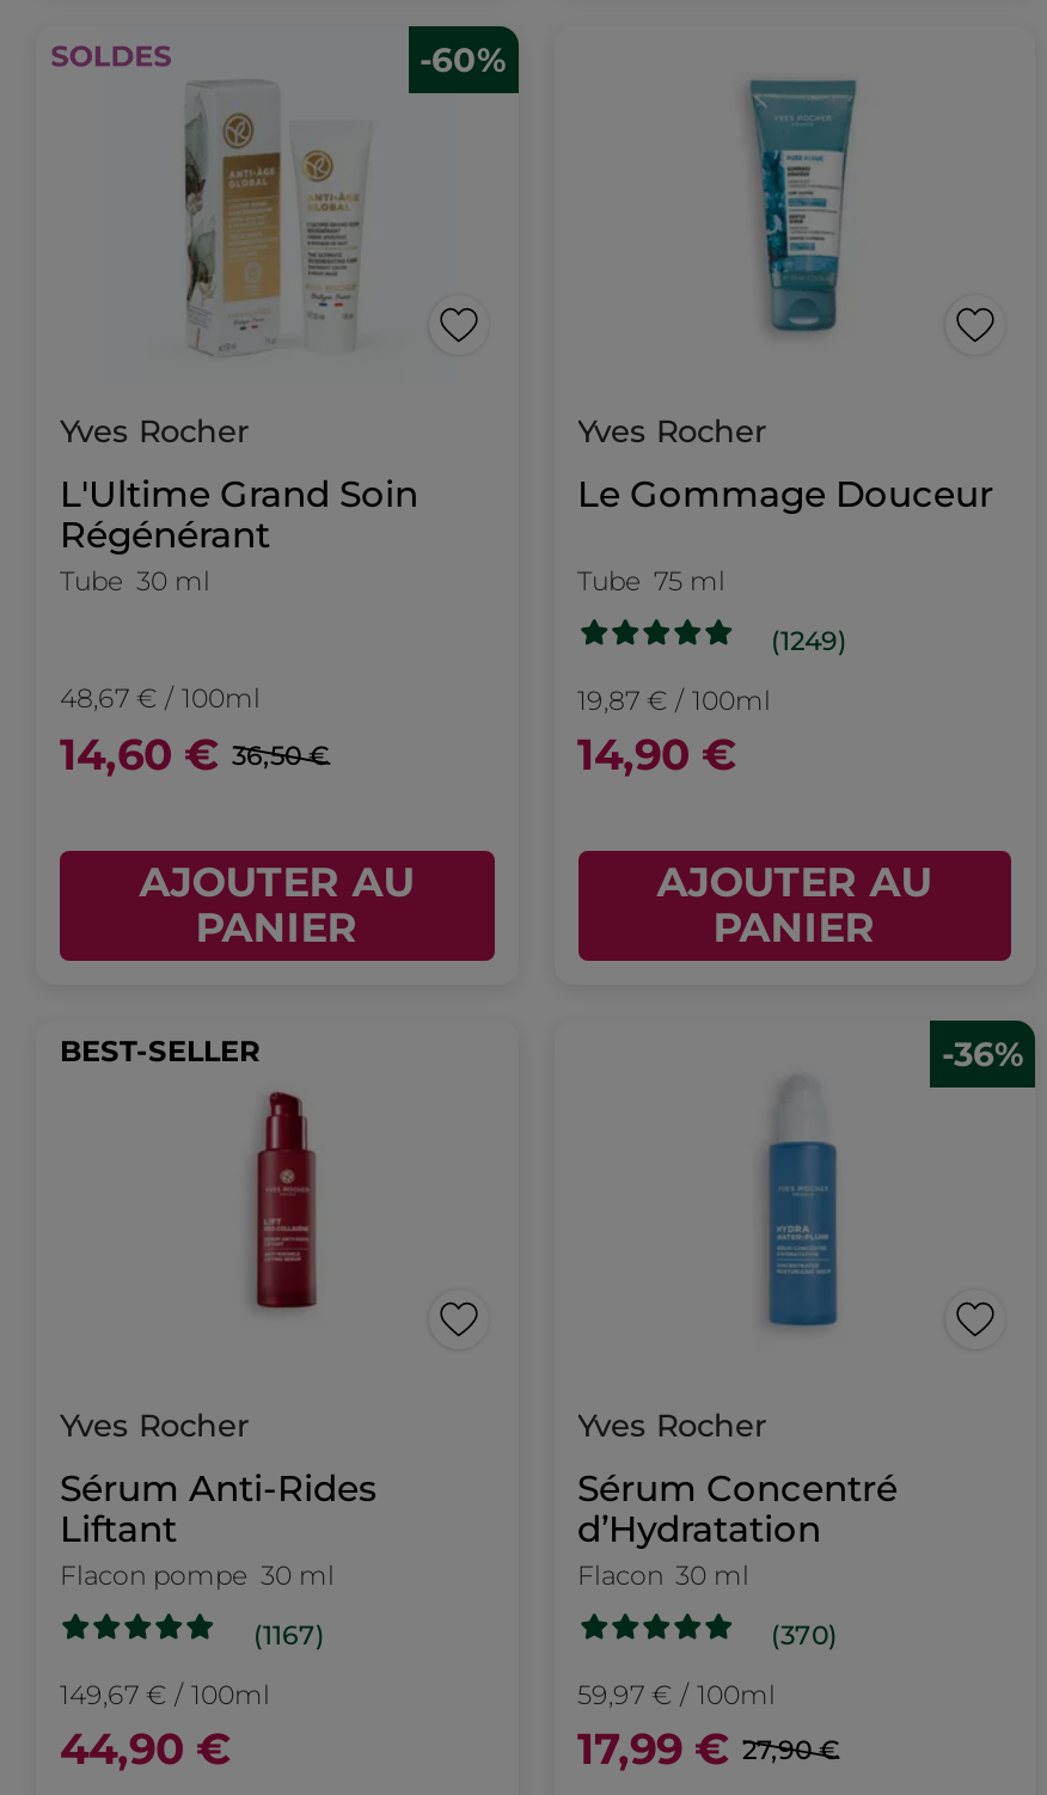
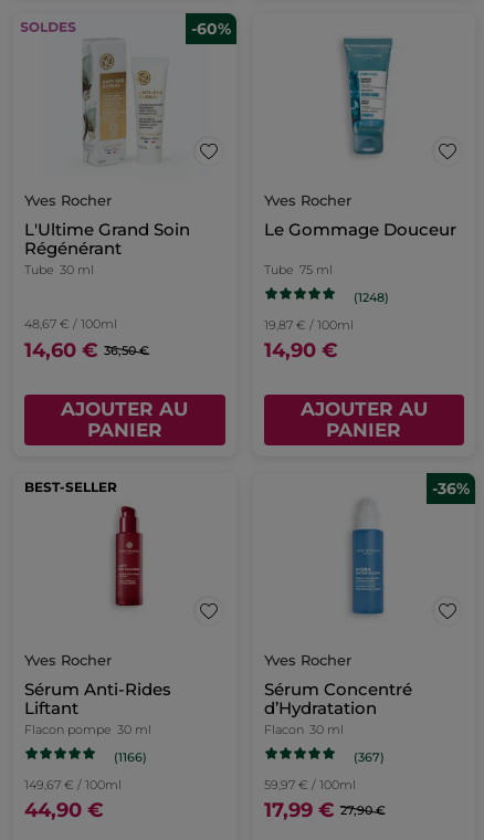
[771,623,847,656] (1249) -> [353,289,388,305] (1248)
[253,1617,325,1650] (1167) -> [114,749,147,764] (1166)
[771,1617,838,1650] (370) -> [353,749,384,764] (367)

